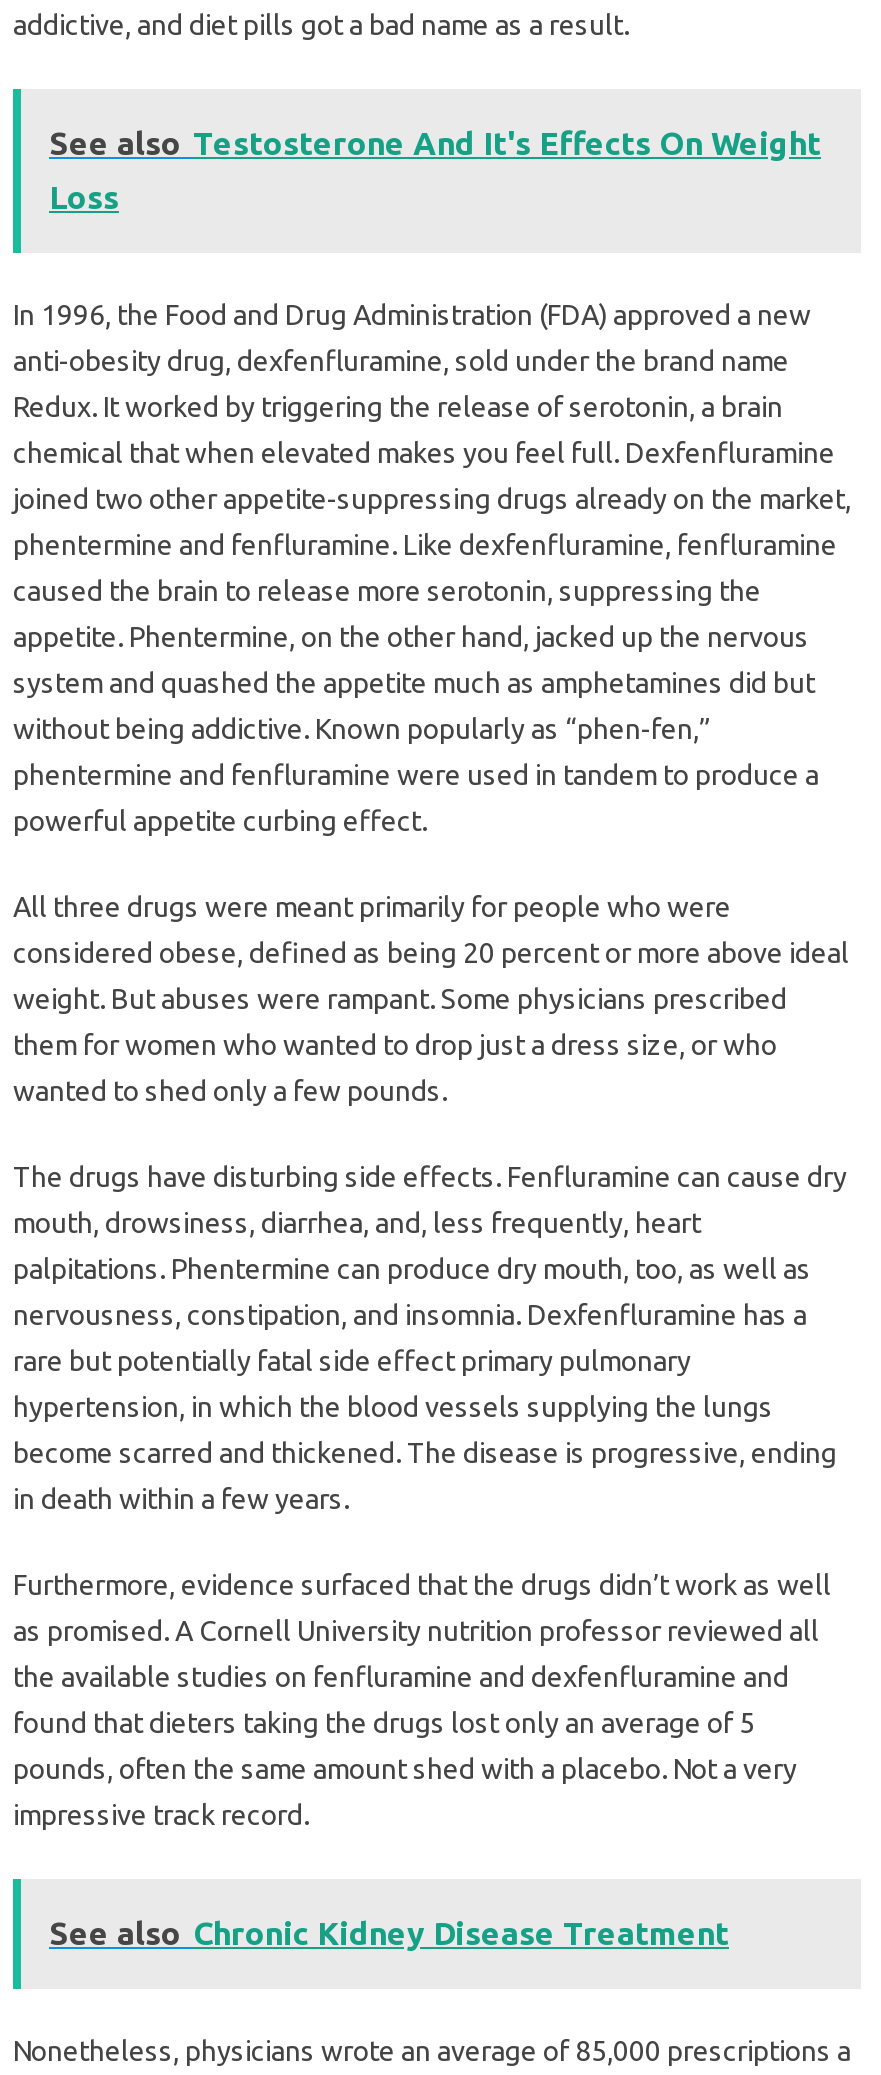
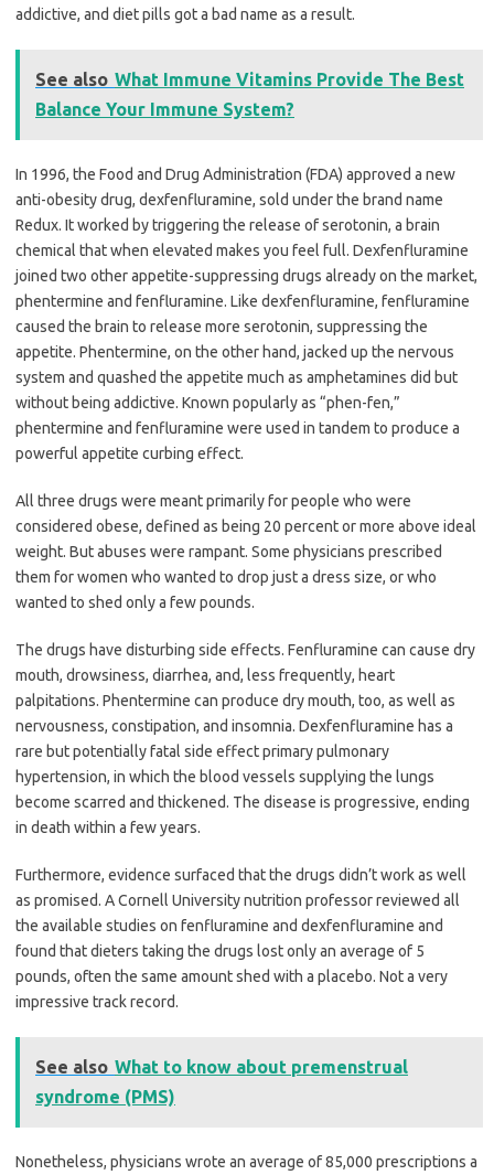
[49,126,821,162] See also Testosterone And It's Effects On Weight -> [35,70,464,90] See also What Immune Vitamins Provide The Best
[49,180,119,216] Loss -> [35,100,294,120] Balance Your Immune System?
[49,1916,729,1952] See also Chronic Kidney Disease Treatment -> [35,1057,408,1107] See also What to know about premenstrual | syndrome (PMS)

